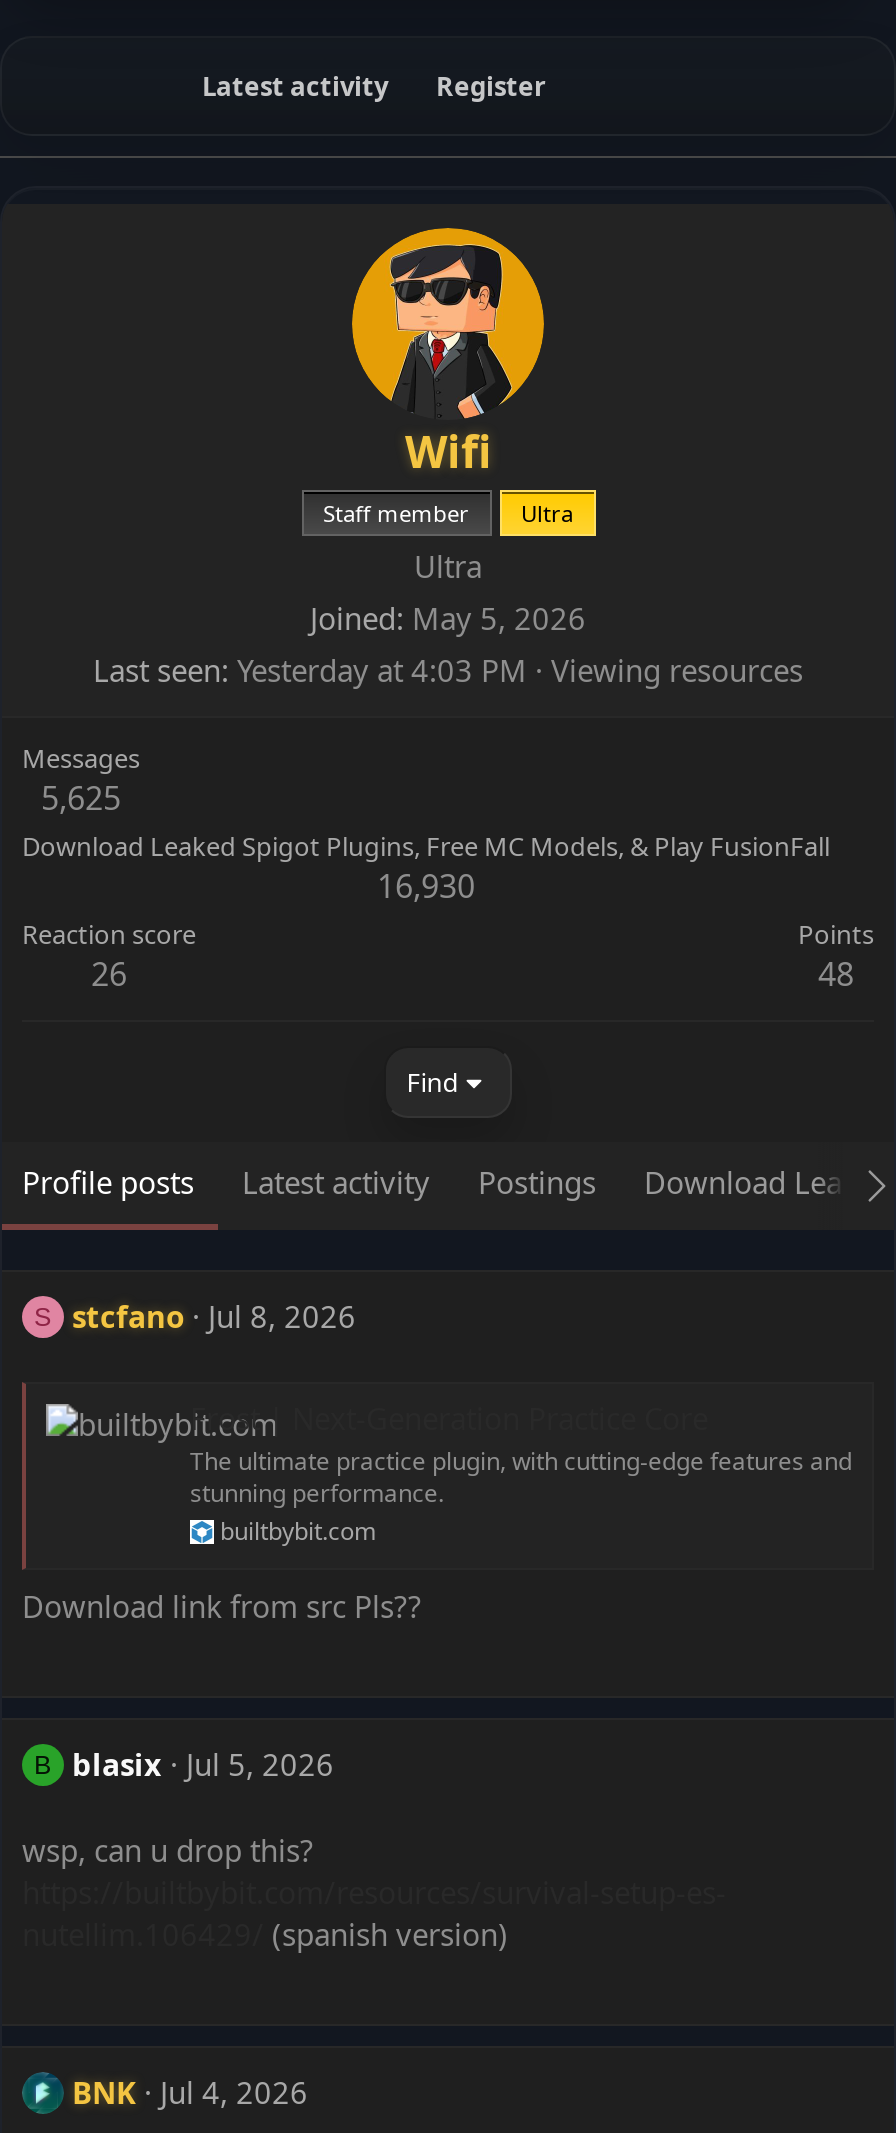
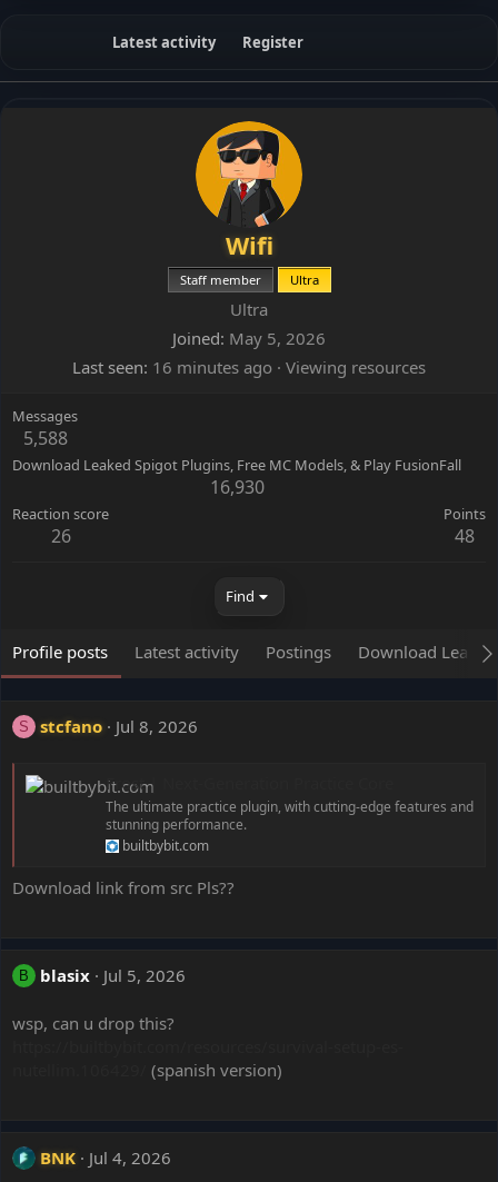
[93,650,803,690] Last seen Yesterday at 4:03 PM · Viewing resources -> [72,356,426,378] Last seen 16 minutes ago · Viewing resources
[41,776,121,820] 5,625 -> [23,426,67,450] 5,588

